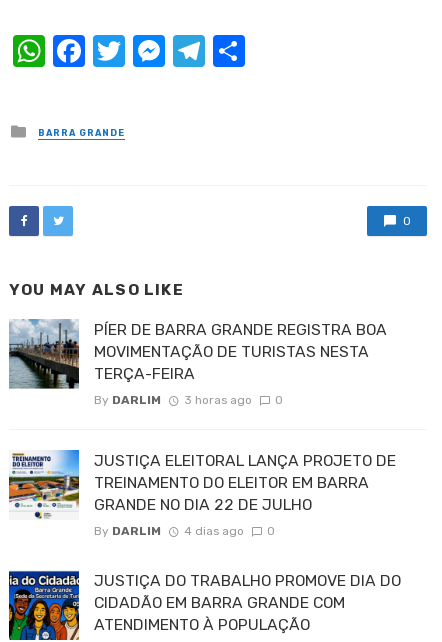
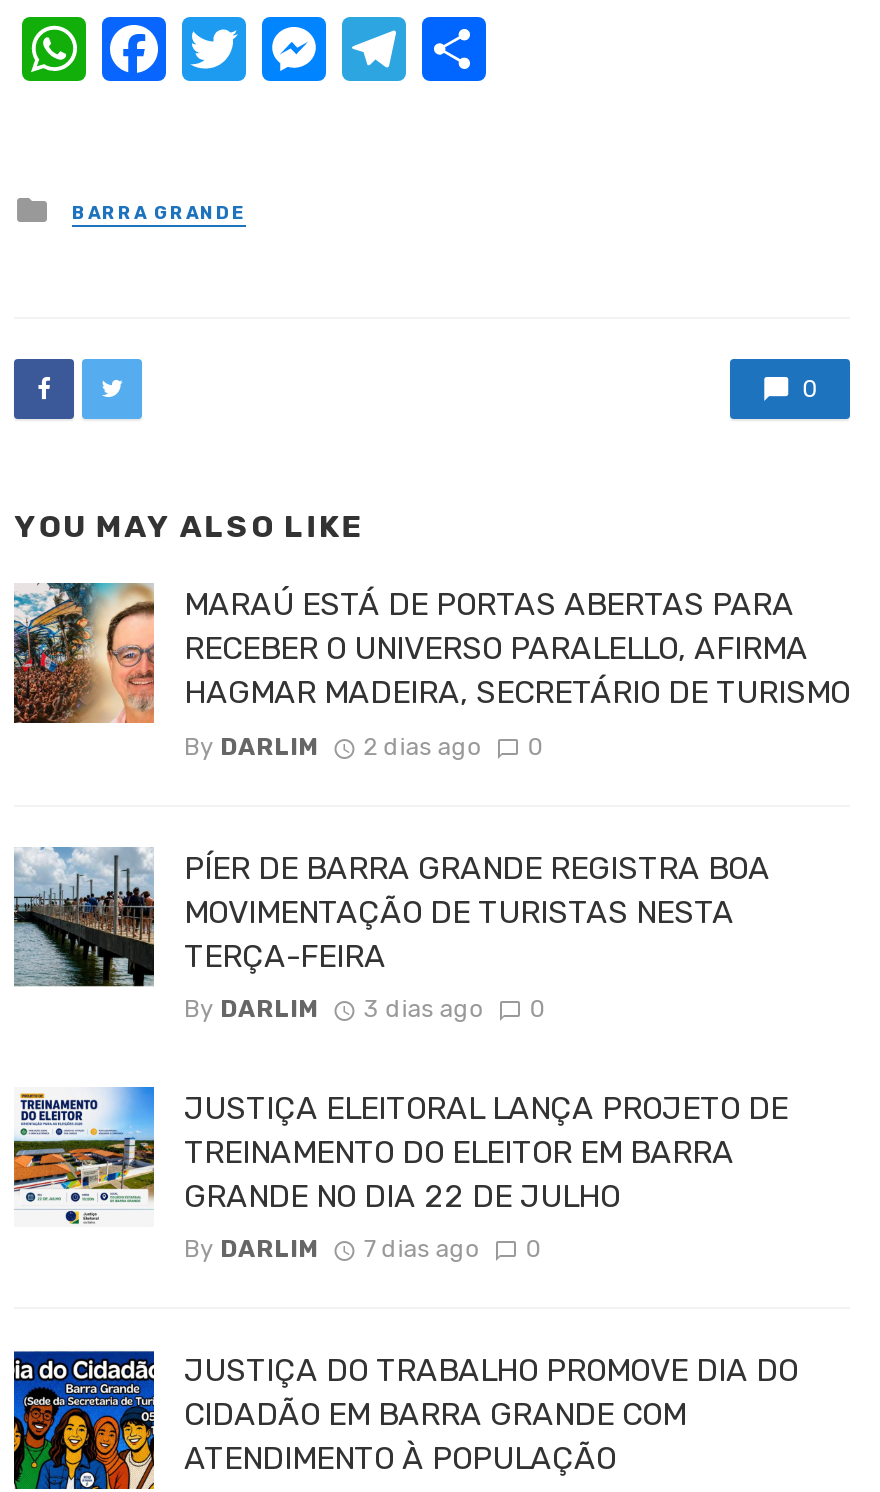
none -> [12,582,850,760] [image] | MARAÚ ESTÁ DE PORTAS ABERTAS PARA | RECEBER O UNIVERSO PARALELLO, AFIRMA | HAGMAR MADEIRA, SECRETÁRIO DE TURISMO | By DARLIM | 2 dias ago | 0
[94,393,283,407] By DARLIM 3 horas ago 0 -> [184,995,545,1023] By DARLIM 3 dias ago 0
[94,524,275,538] By DARLIM 4 dias ago 0 -> [184,1236,541,1264] By DARLIM 7 dias ago 0

